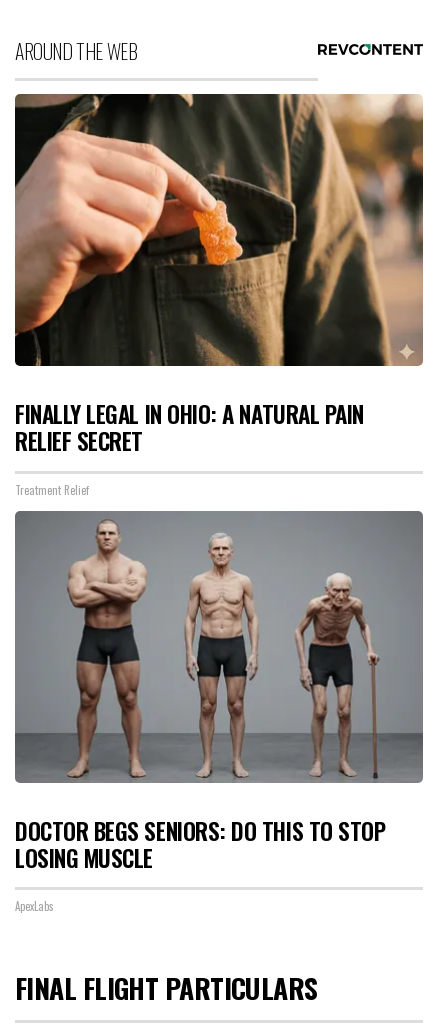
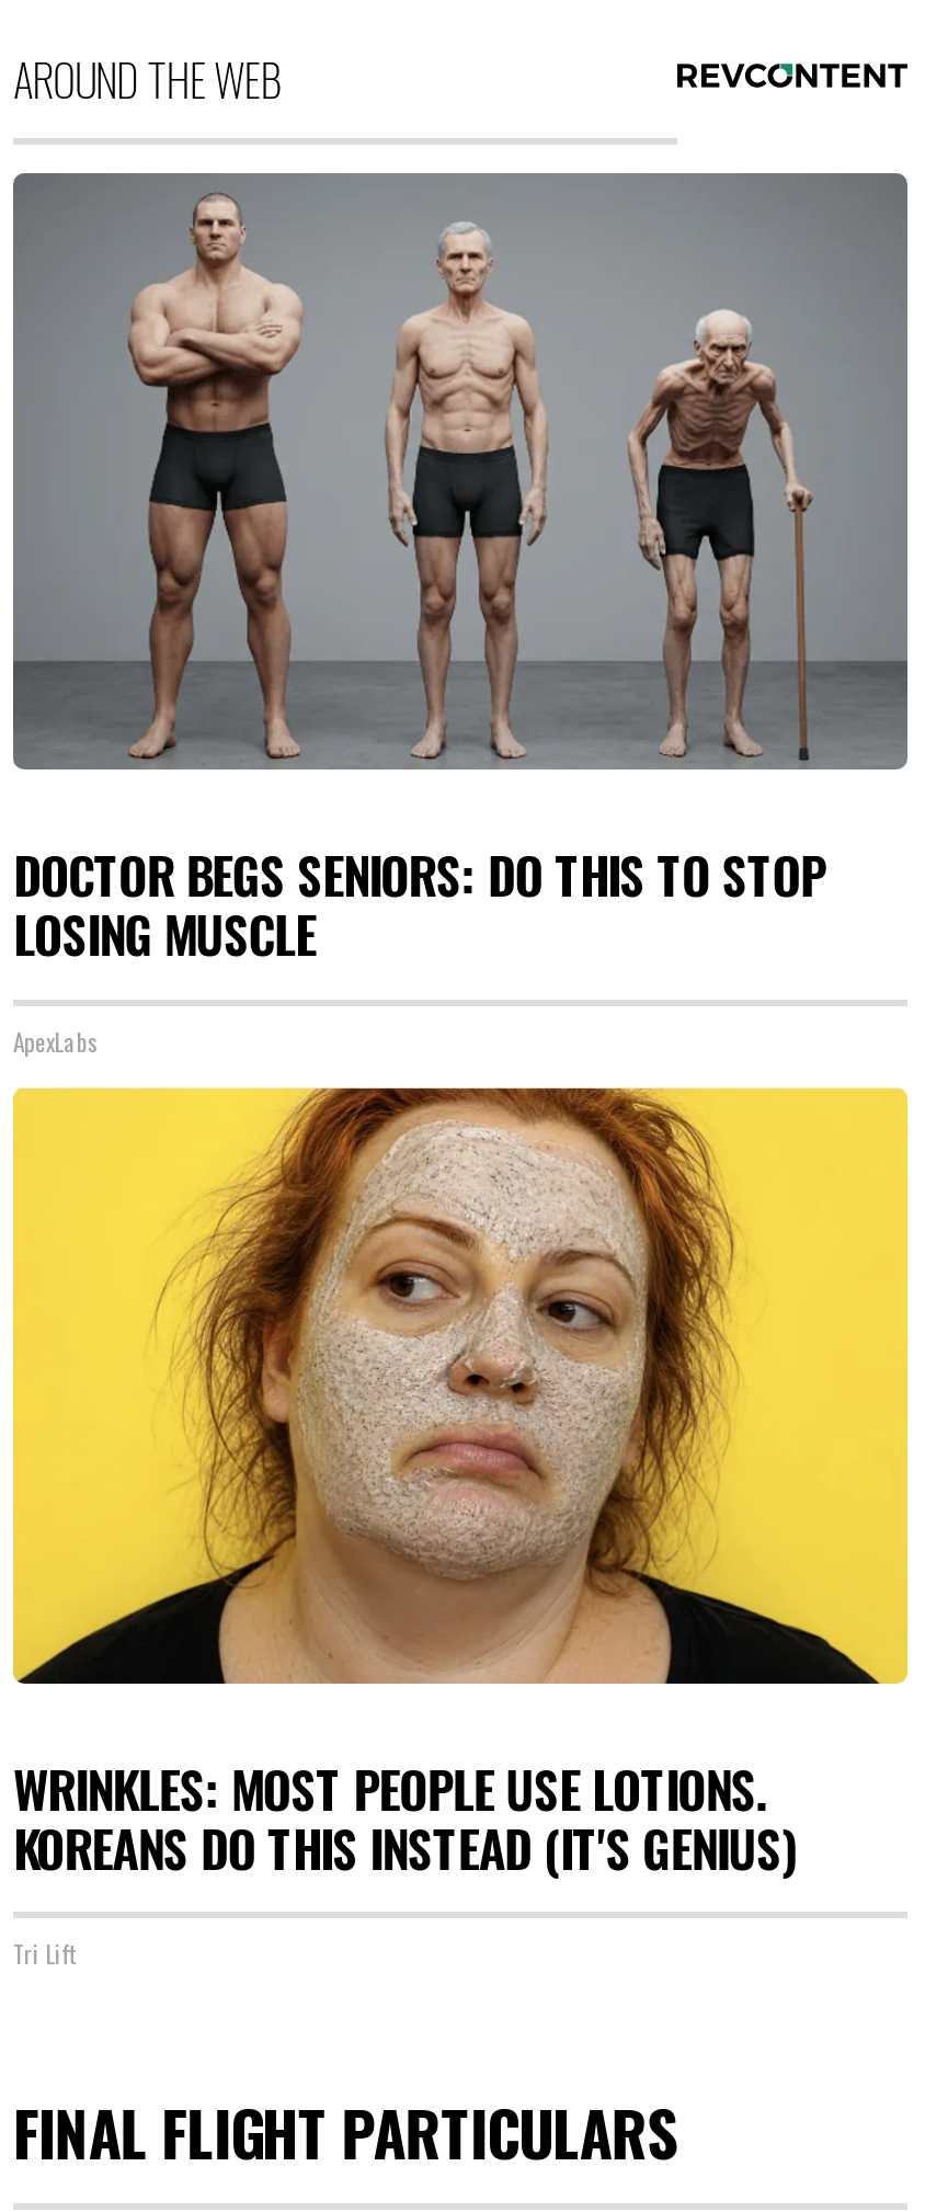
[14,93,424,497] [image] | FINALLY LEGAL IN OHIO: A NATURAL PAIN | RELIEF SECRET | Treatment Relief -> none
moved [15,515,385,914] -> [13,184,825,1058]: [image] | DOCTOR BEGS SENIORS: DO THIS TO STOP | LOSING MUSCLE | ApexLabs
none -> [11,1085,910,1971] [image] | WRINKLES: MOST PEOPLE USE LOTIONS. | KOREANS DO THIS INSTEAD (IT'S GENIUS) | Tri Lift

